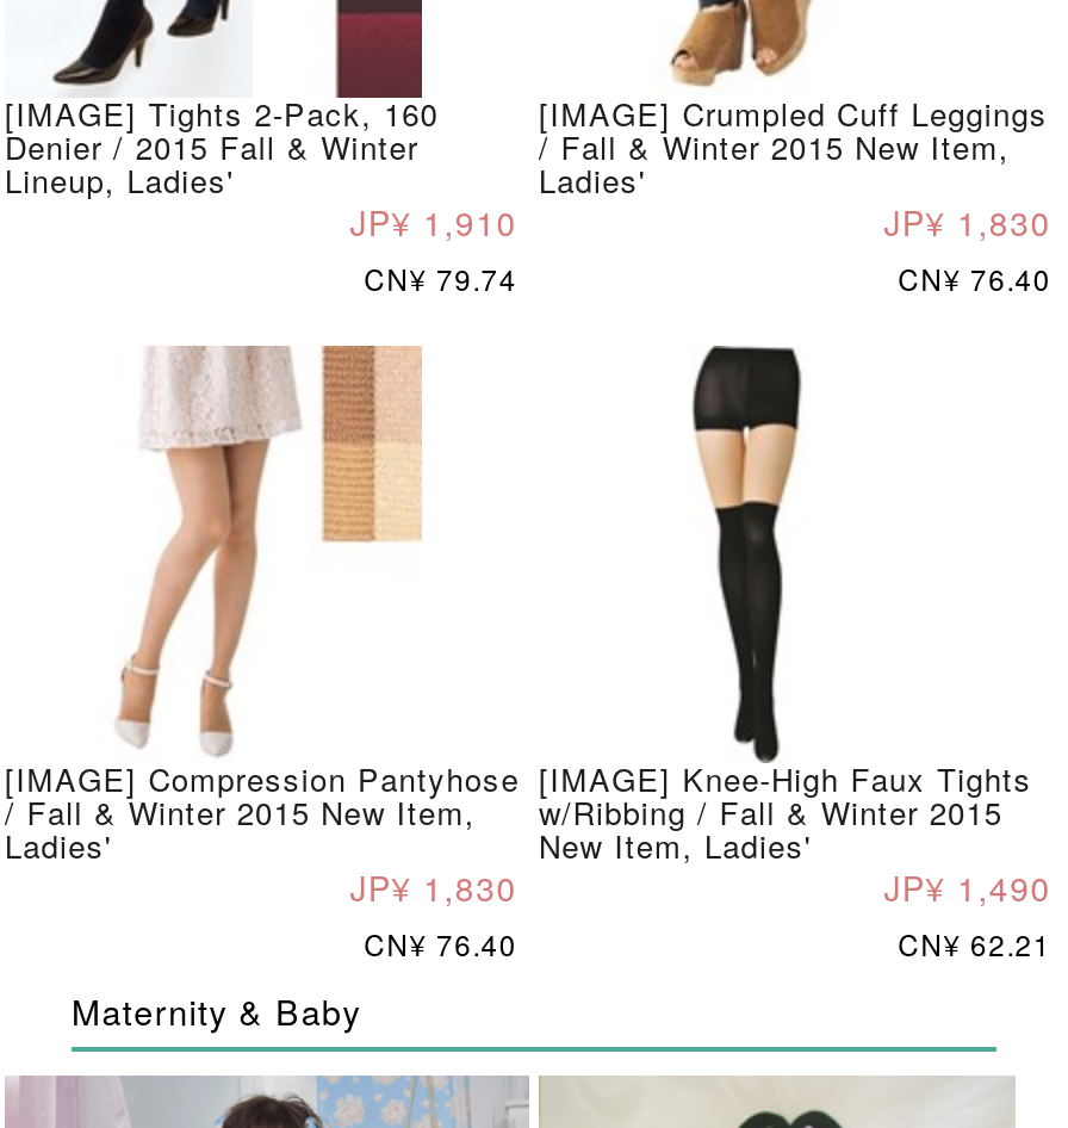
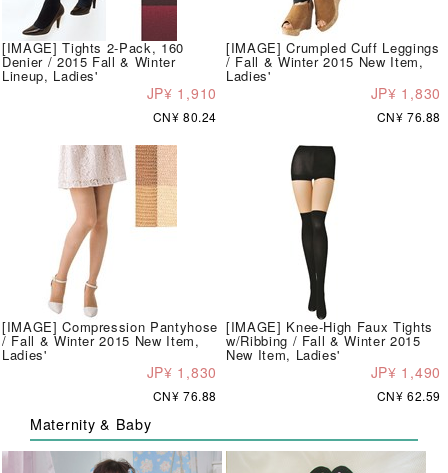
[364,258,517,299] CN¥ 79.74 -> [153,108,217,125] CN¥ 80.24
[898,258,1051,299] CN¥ 76.40 -> [377,108,441,125] CN¥ 76.88
[364,923,517,964] CN¥ 76.40 -> [153,387,217,404] CN¥ 76.88
[898,923,1051,964] CN¥ 62.21 -> [377,387,441,404] CN¥ 62.59

